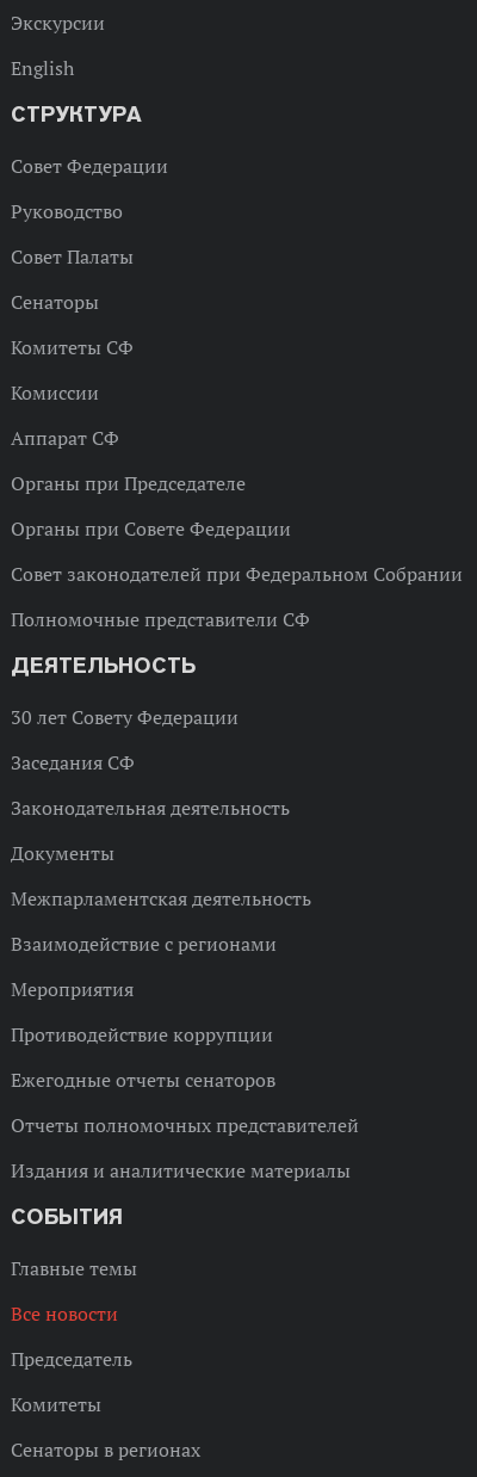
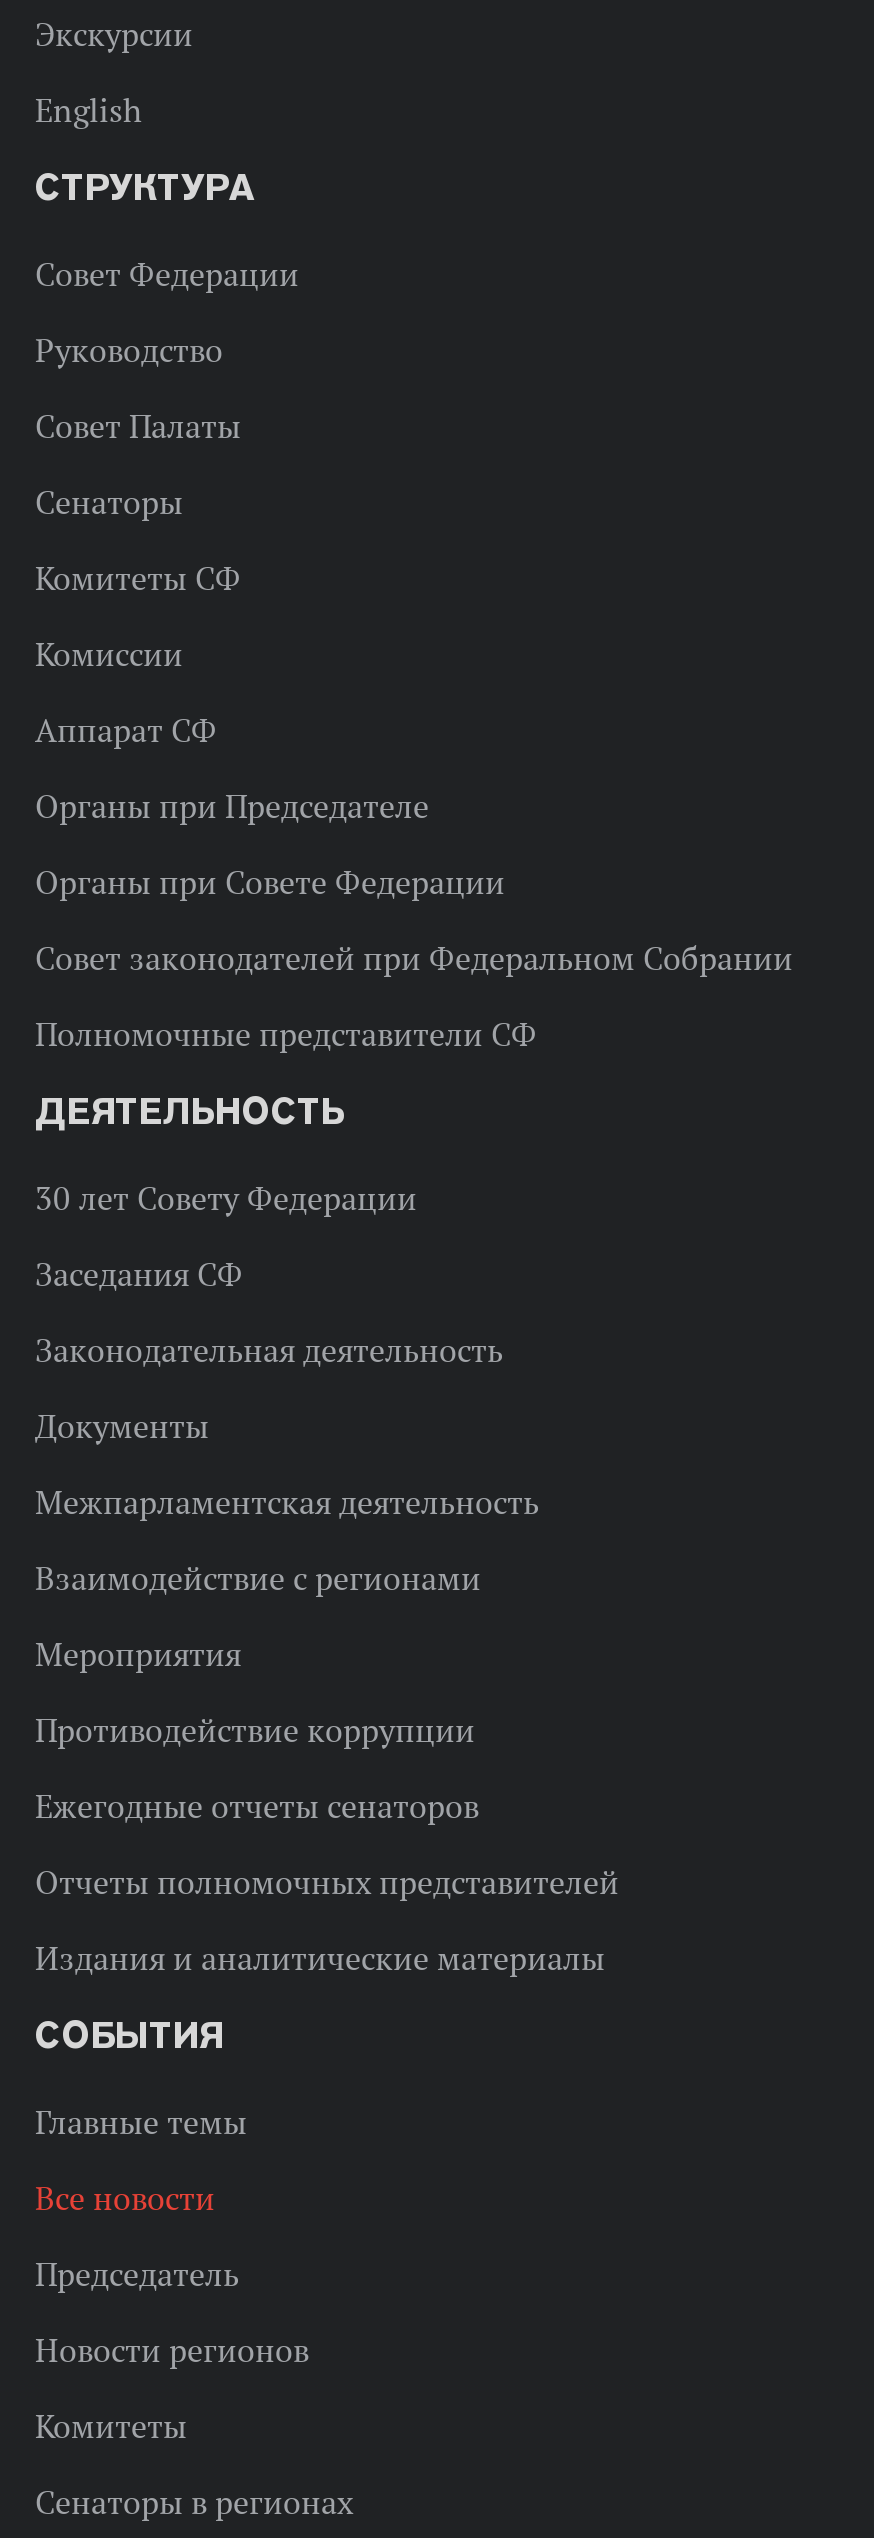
none -> [35,2330,309,2370] Новости регионов

